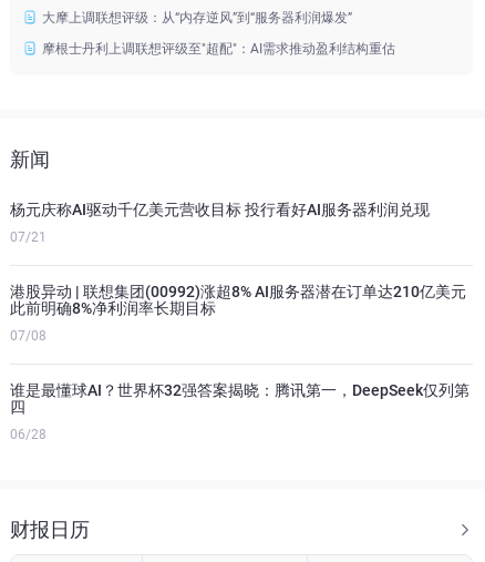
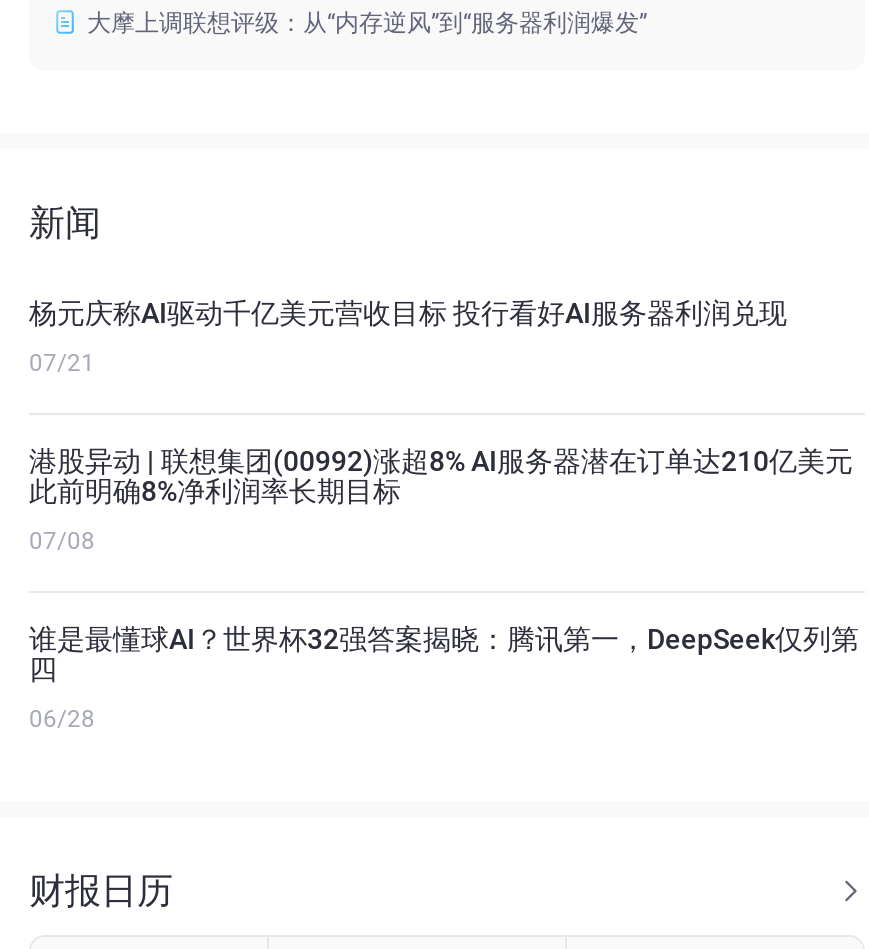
[42,41,395,57] 摩根士丹利上调联想评级至"超配"：AI需求推动盈利结构重估 -> none

